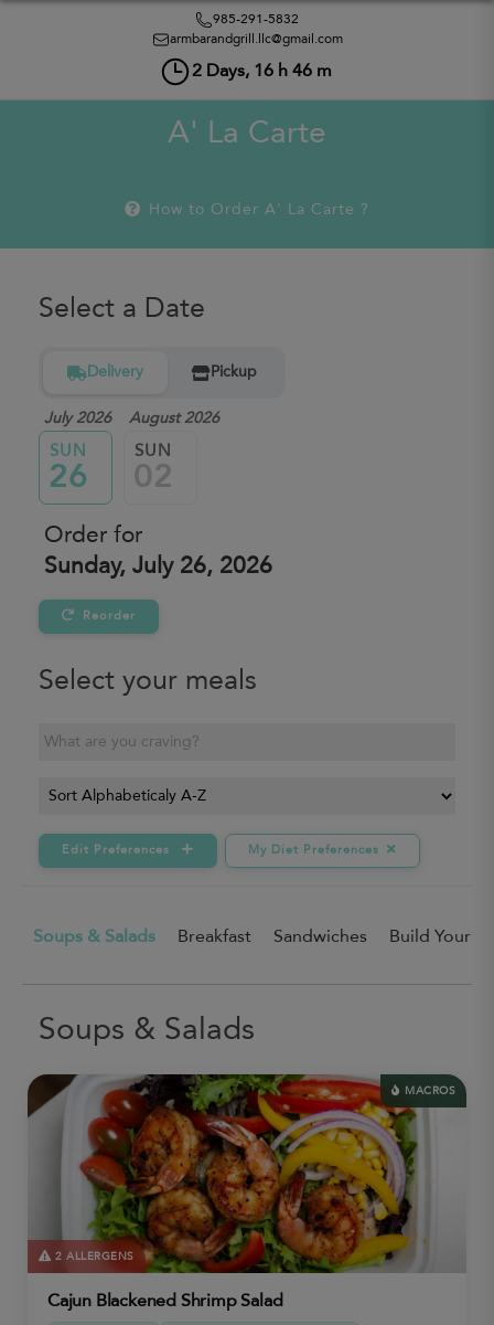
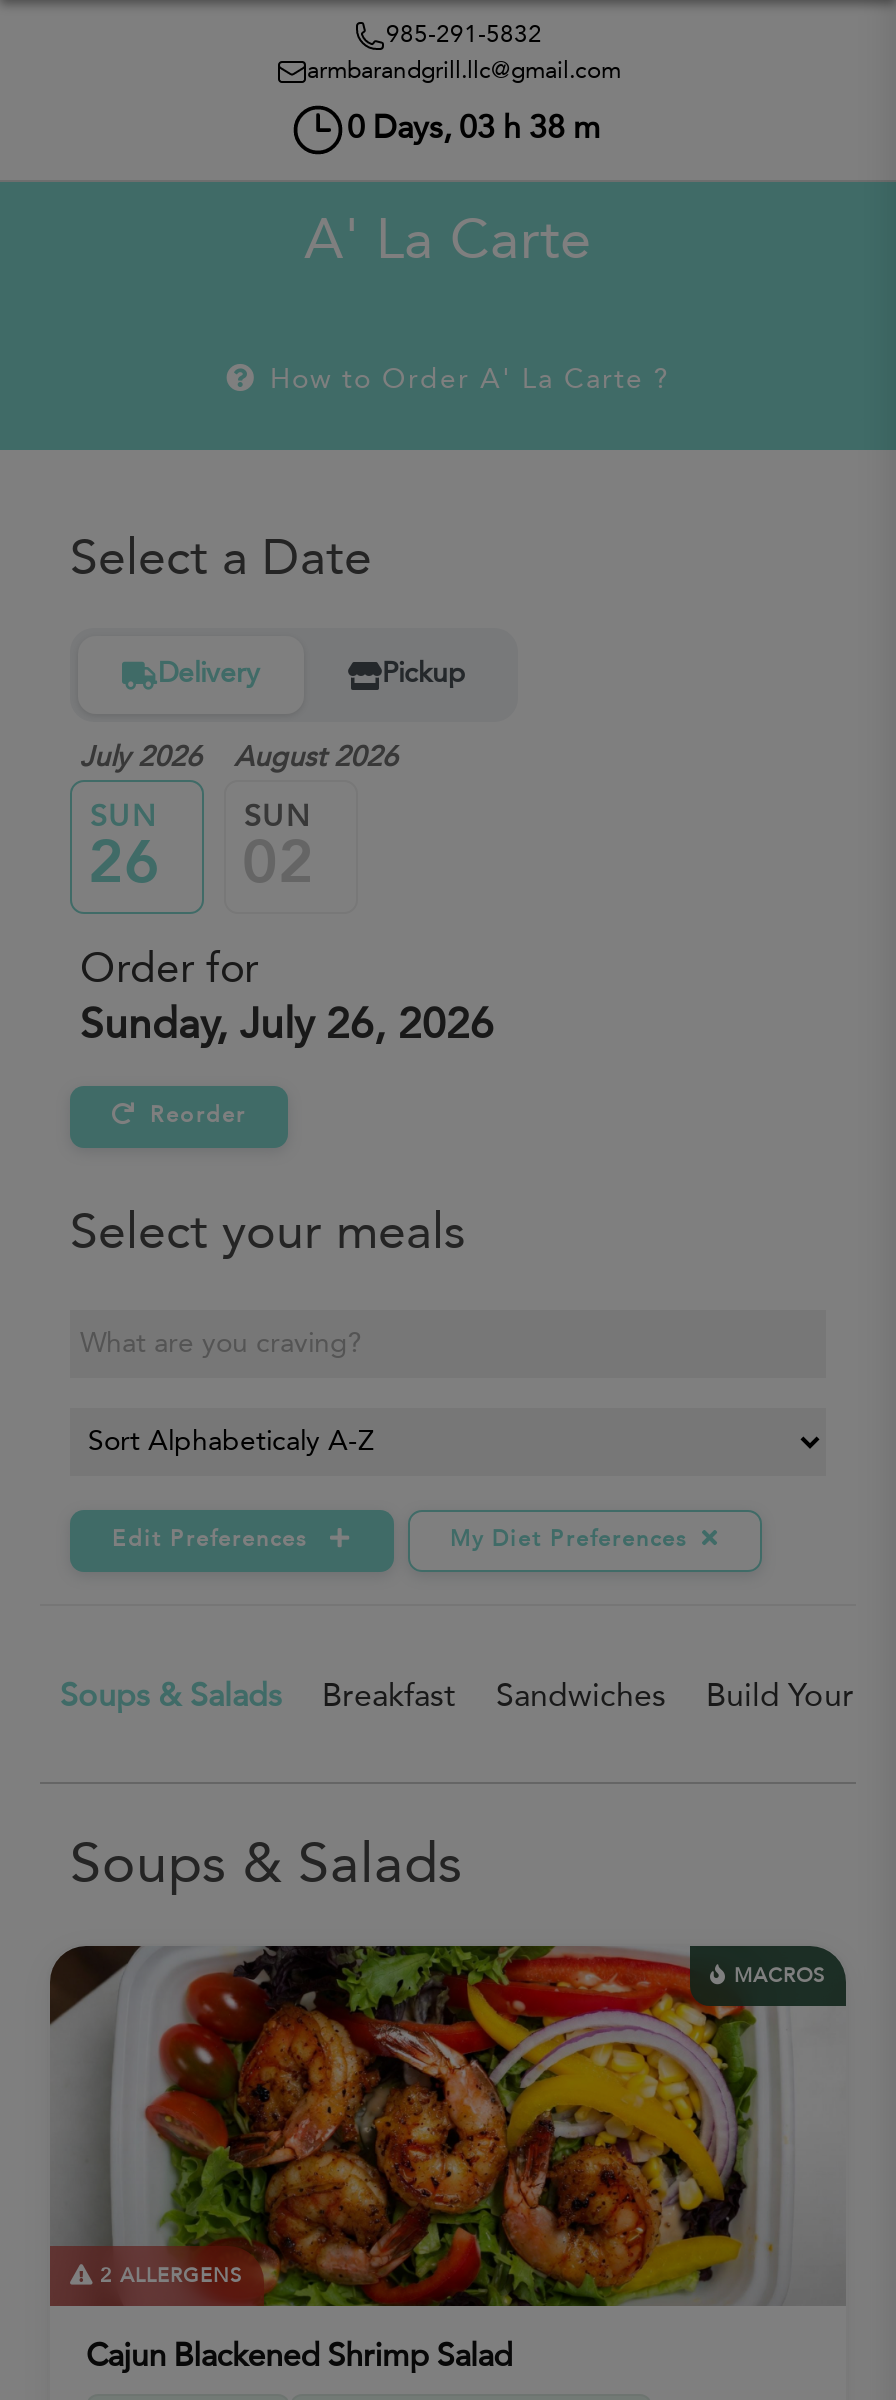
[191,63,336,81] 2 Days, 16 h 46 m -> [347,114,609,146] 0 Days, 03 h 38 m

